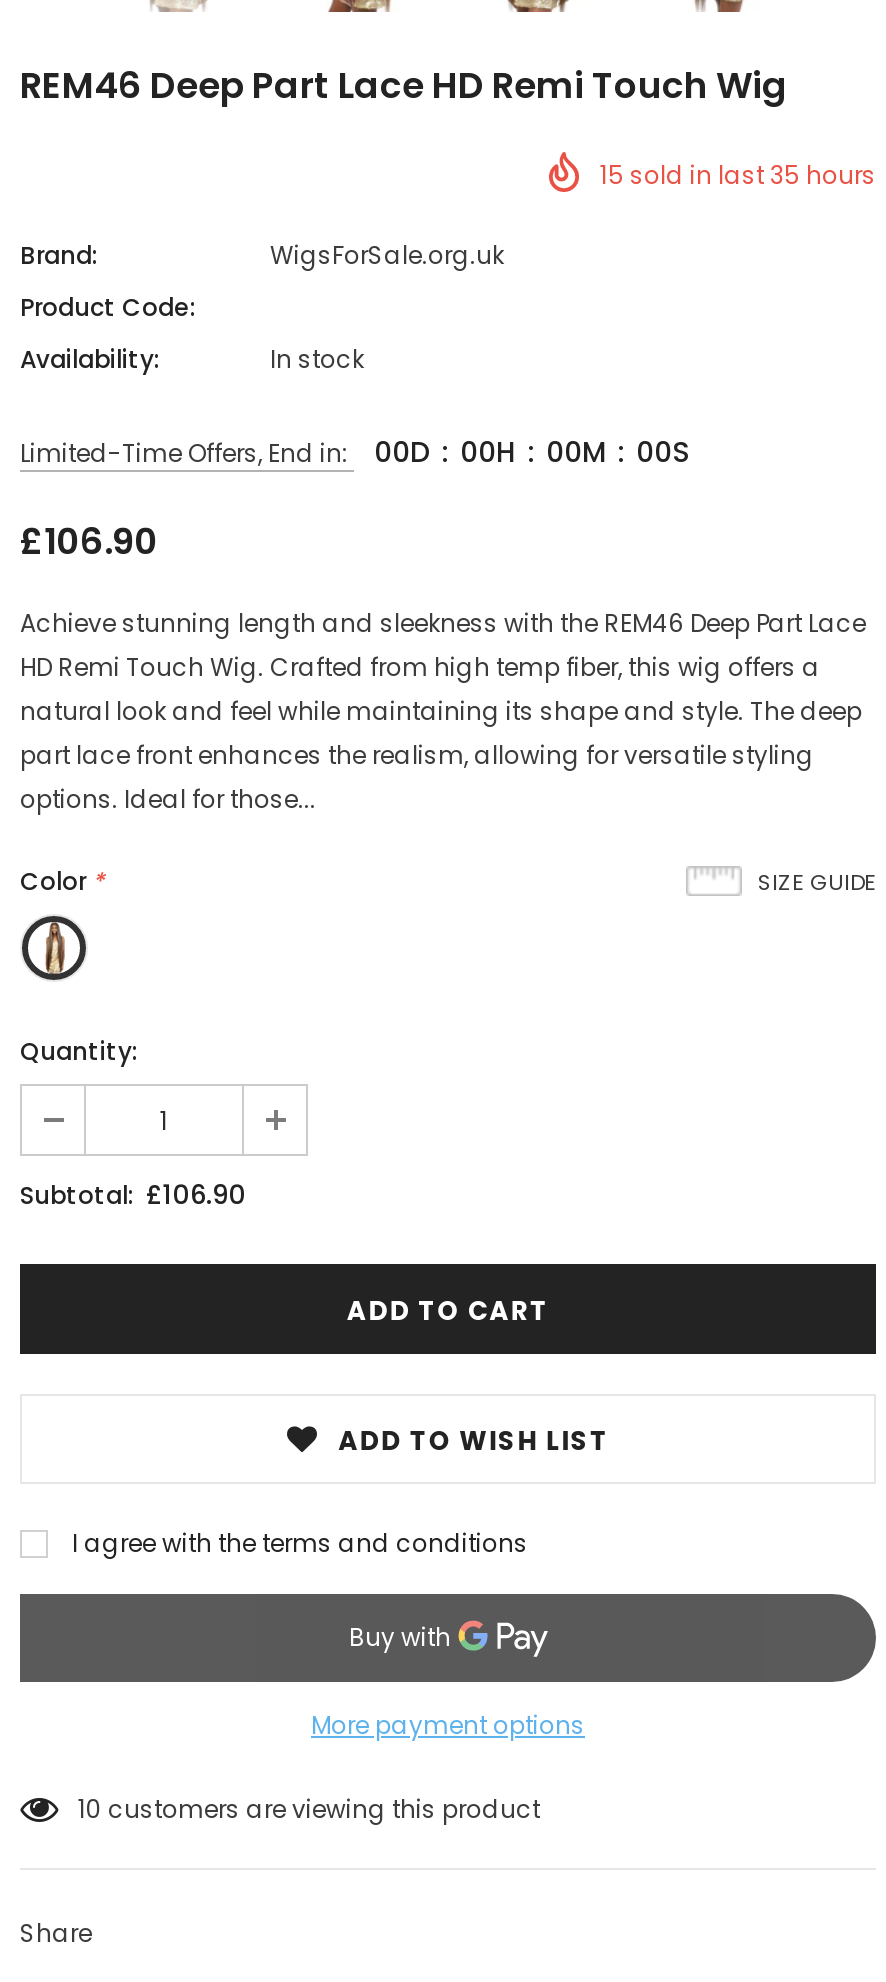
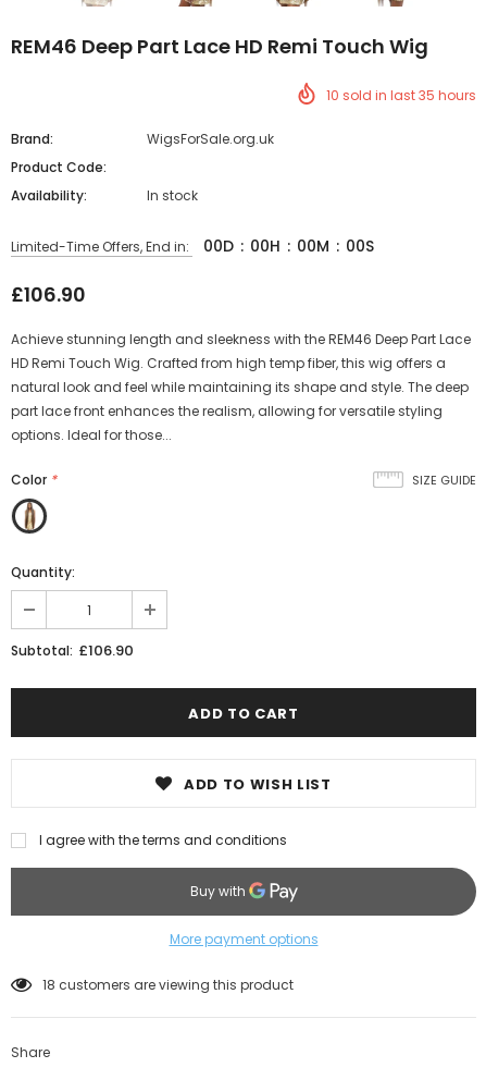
[600,159,876,193] 15 sold in last 35 hours -> [326,86,476,105] 10 sold in last 35 hours
[78,1793,540,1827] 10 customers are viewing this product -> [42,976,294,994] 18 customers are viewing this product

